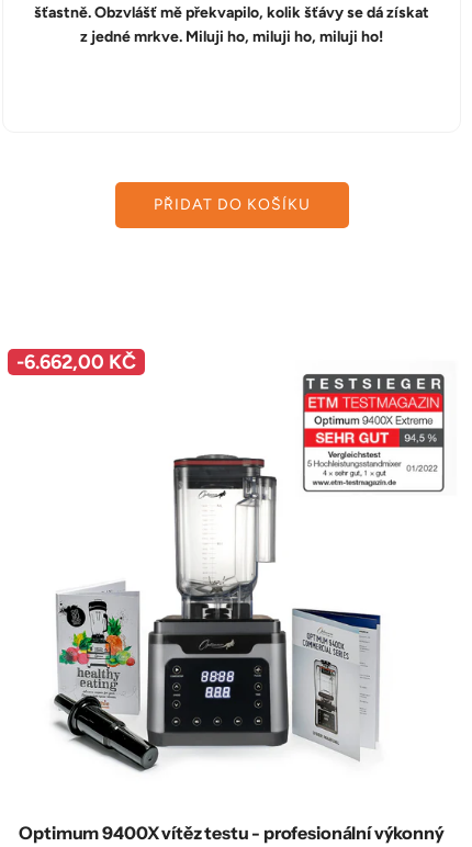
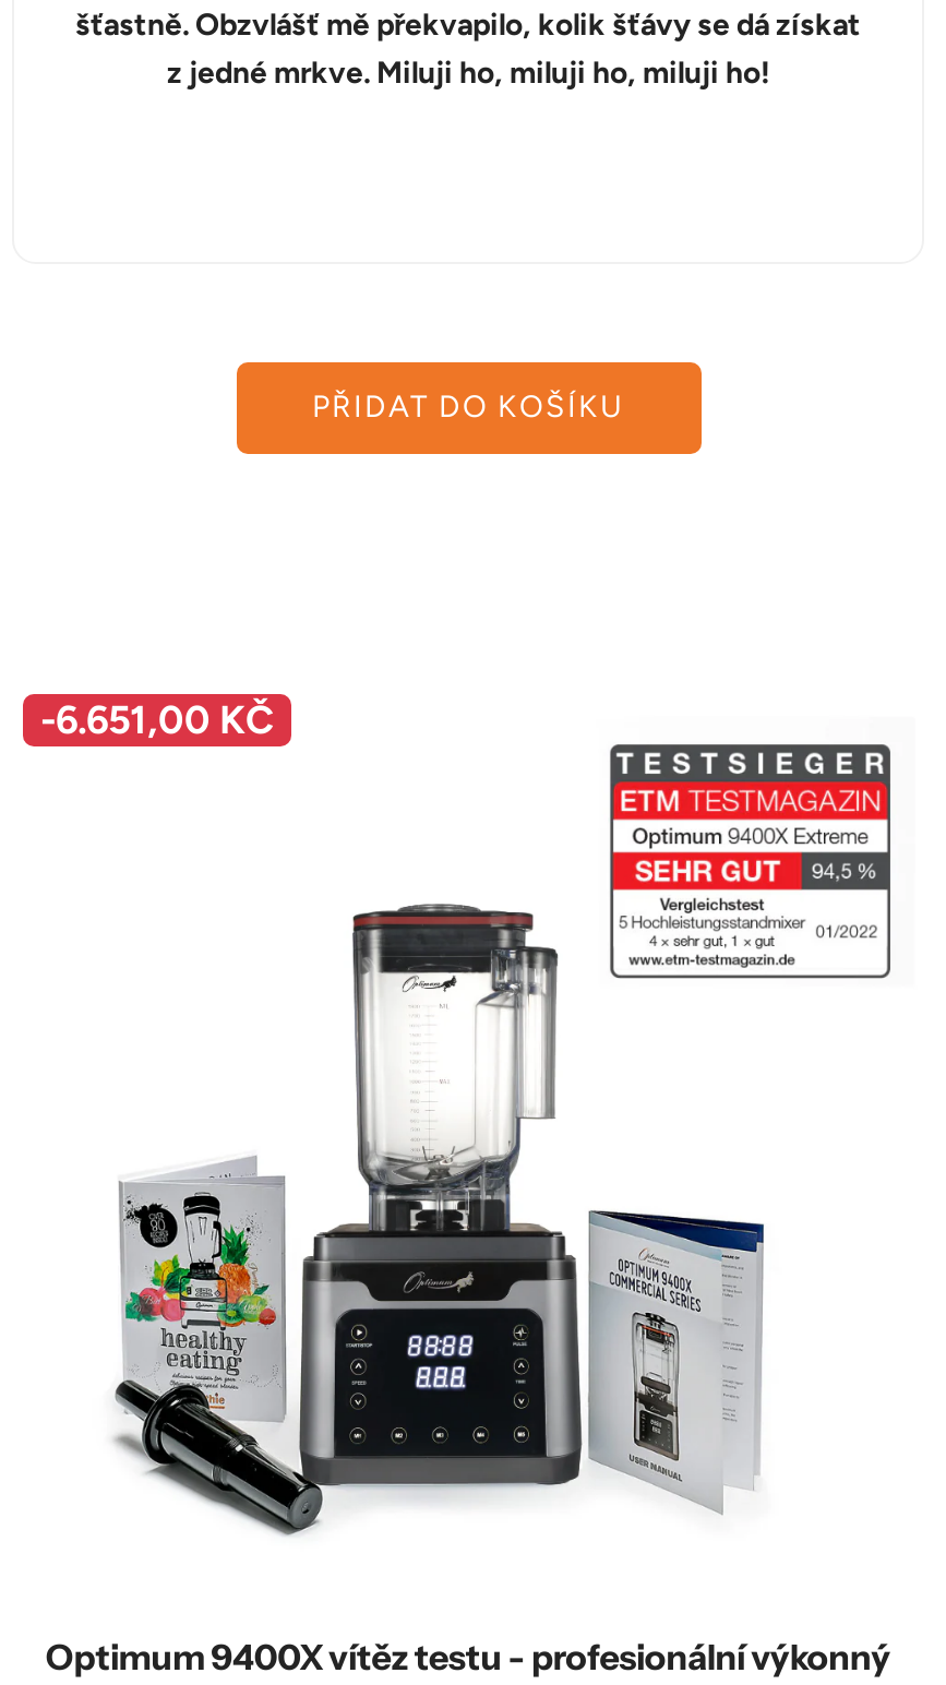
[16,349,136,374] -6.662,00 KČ -> [40,695,274,743] -6.651,00 KČ

